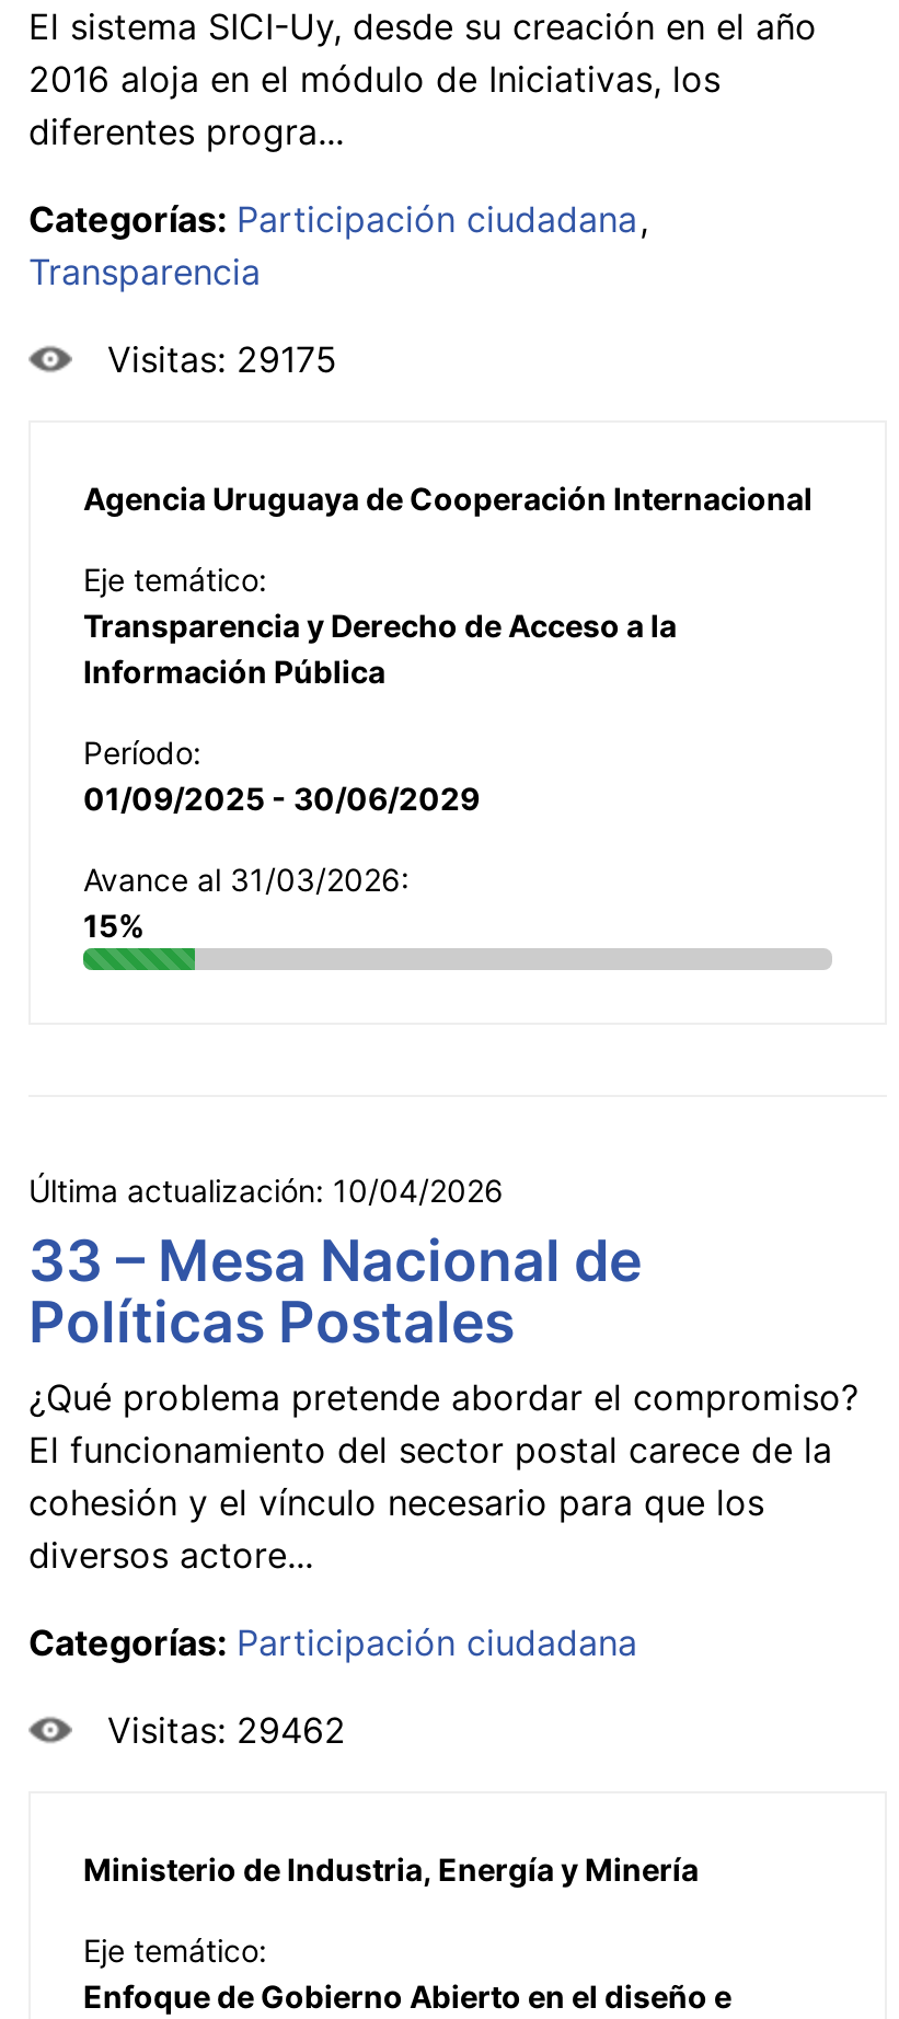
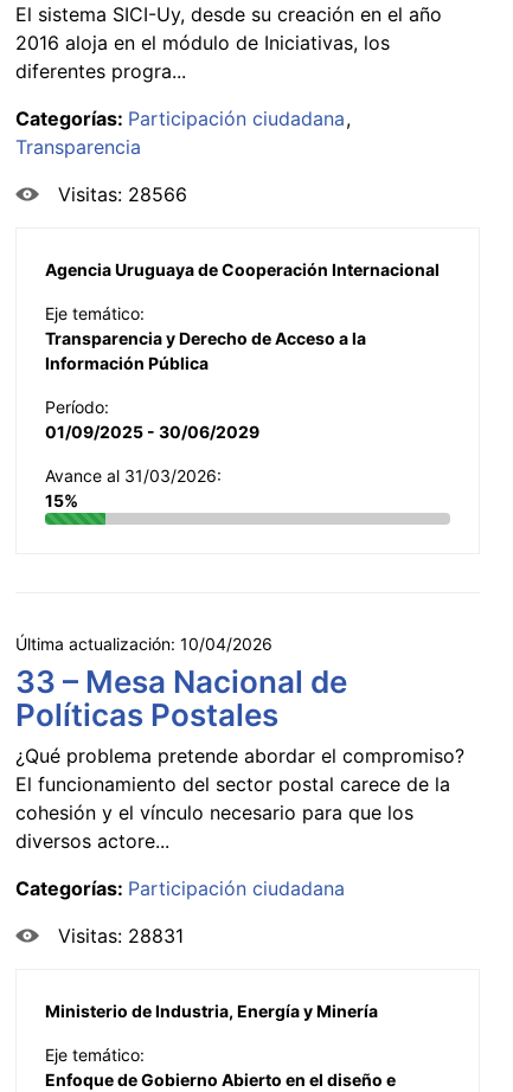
[107,337,337,381] Visitas: 29175 -> [58,182,187,206] Visitas: 28566
[107,1708,346,1751] Visitas: 29462 -> [58,924,184,947] Visitas: 28831

